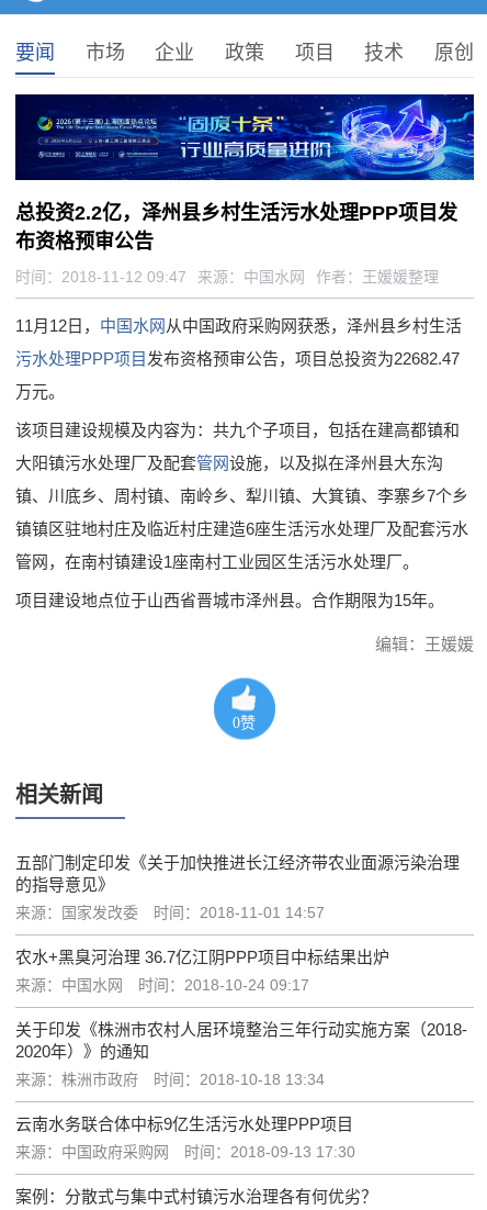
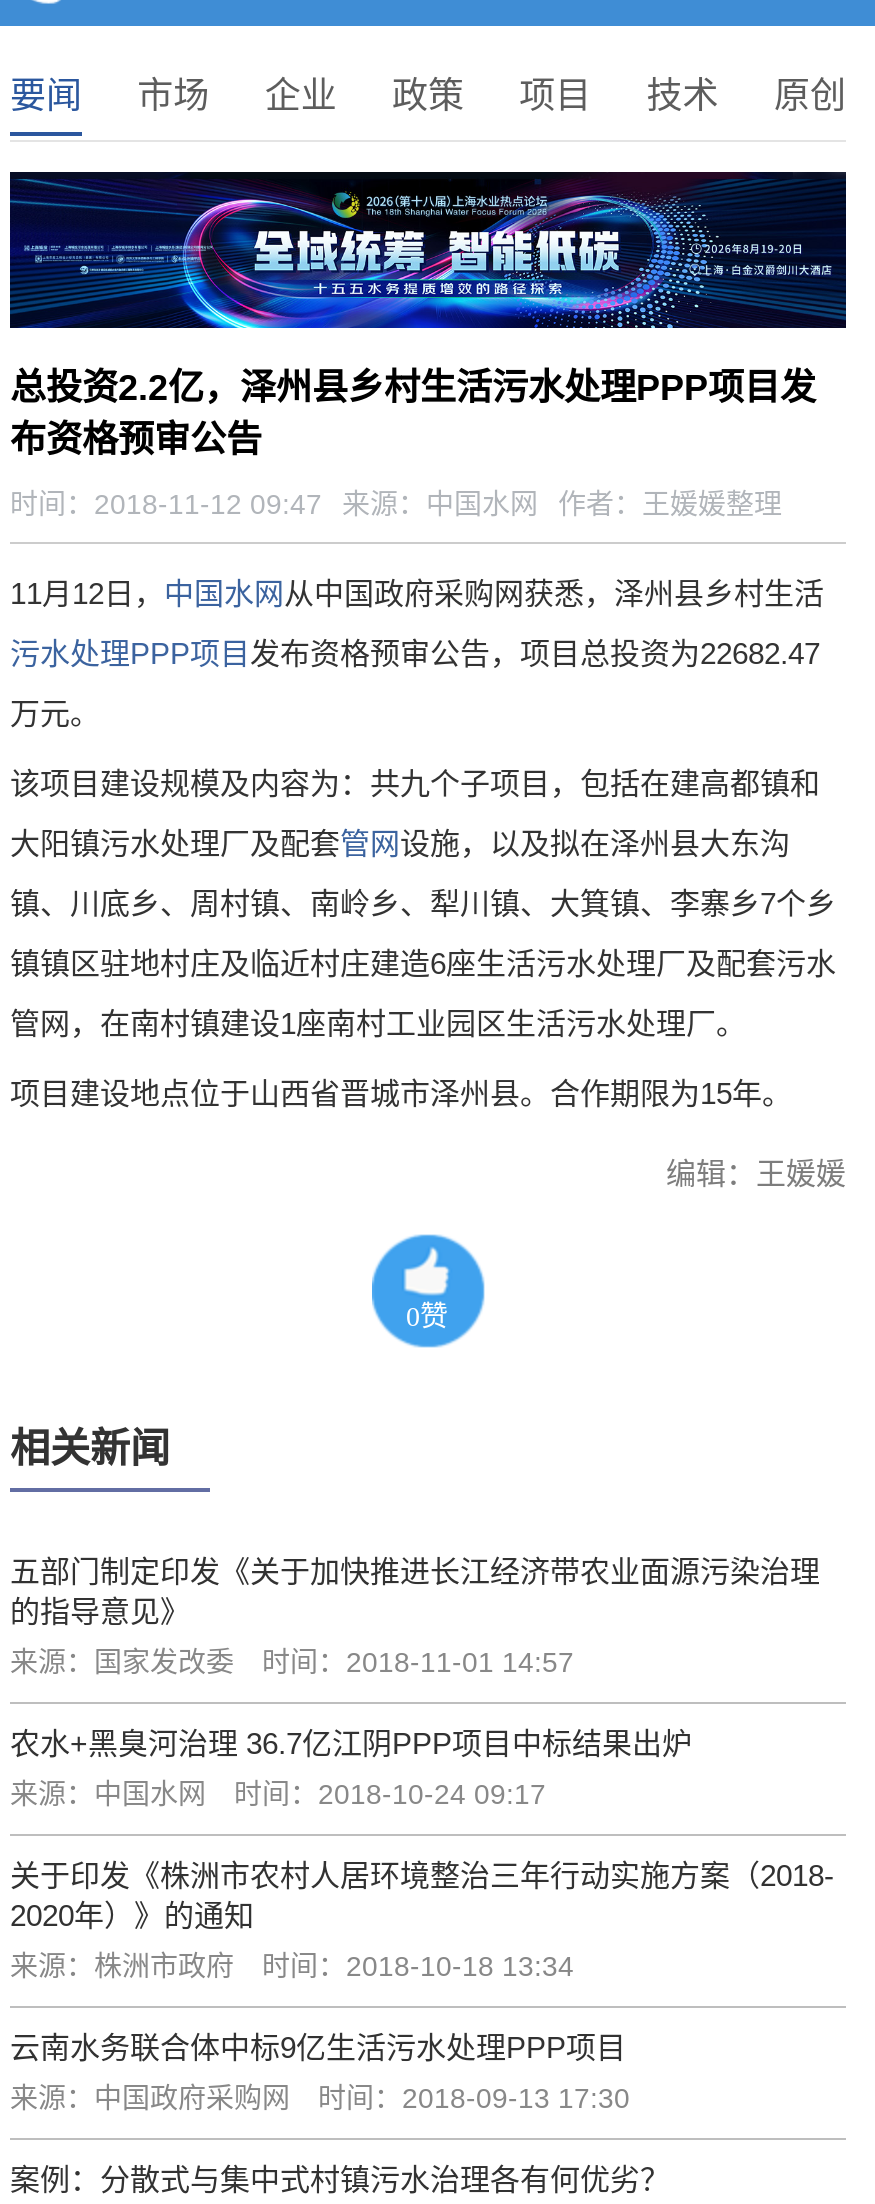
[18,94,475,181] [image] -> [10,172,848,330] [image]

